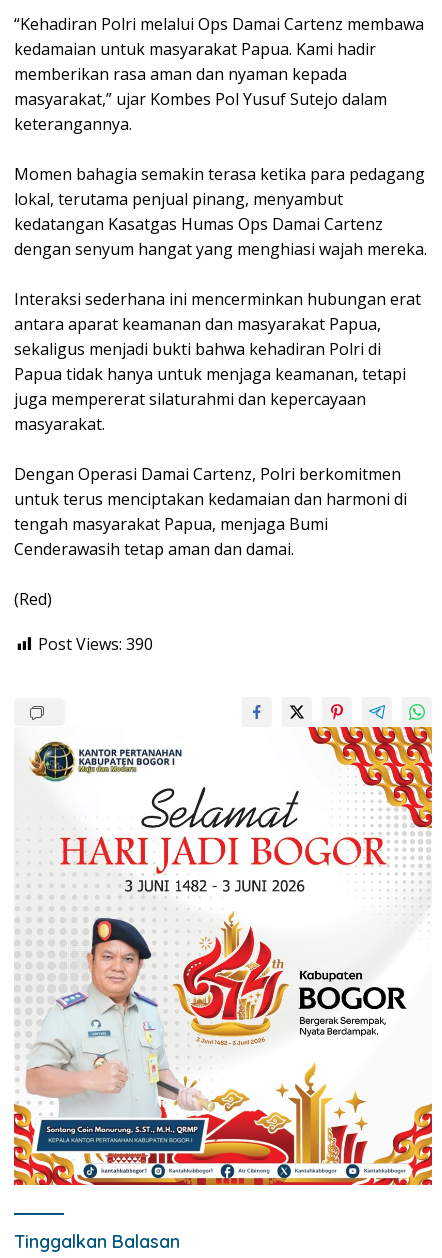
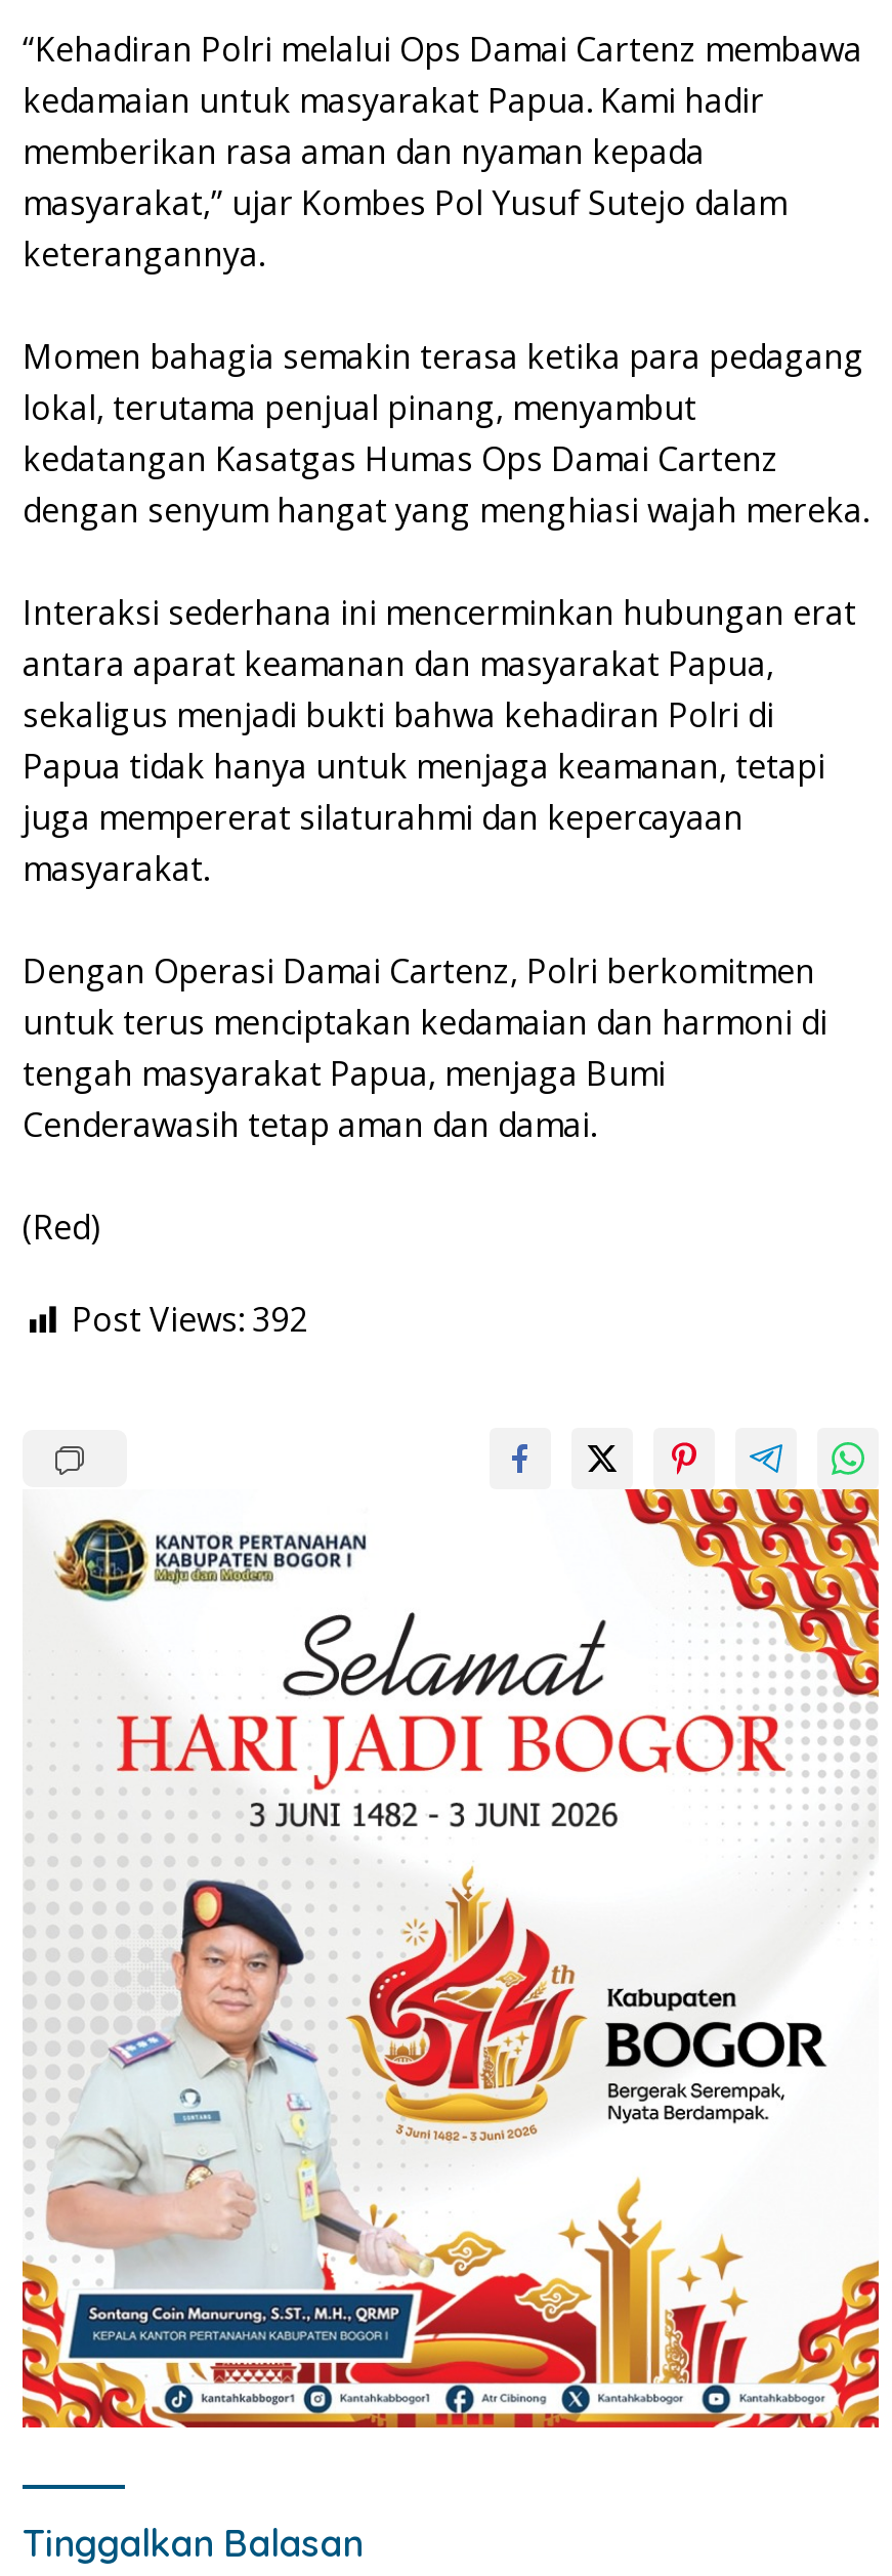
[38,633,153,655] Post Views: 390 -> [72,1296,307,1341] Post Views: 392

